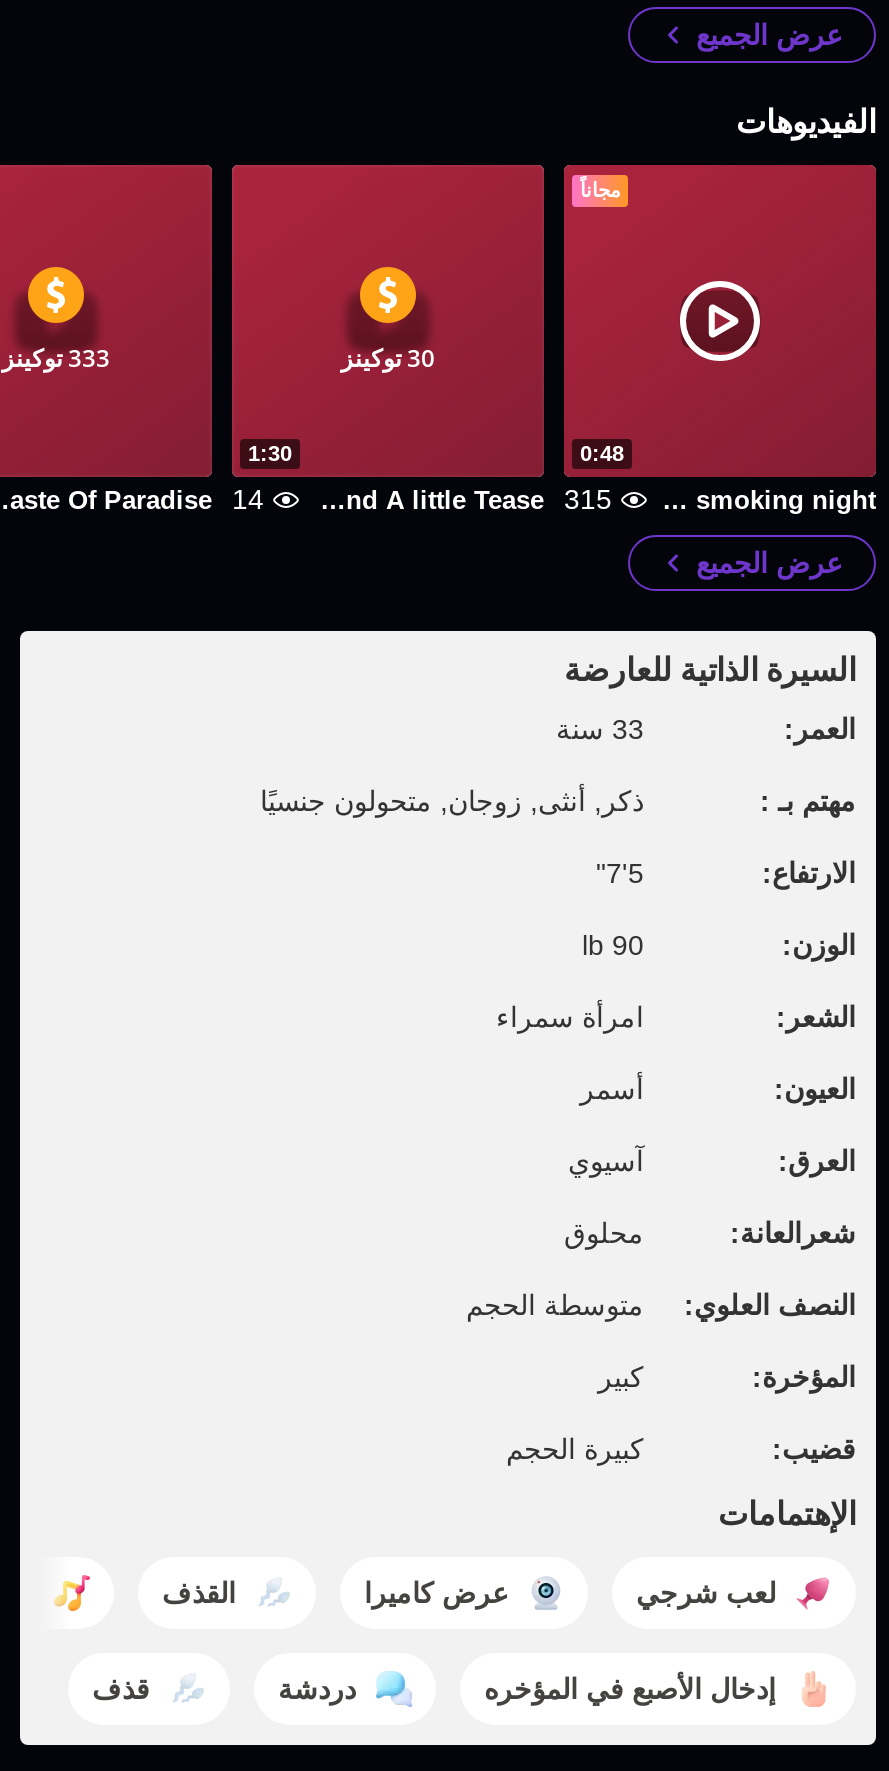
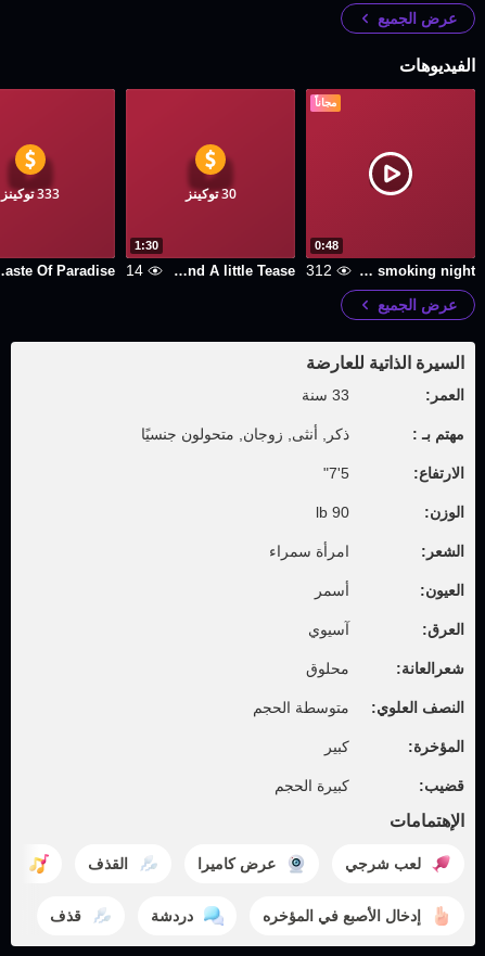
[564,483,612,515] 315 -> [306,262,332,279] 312

